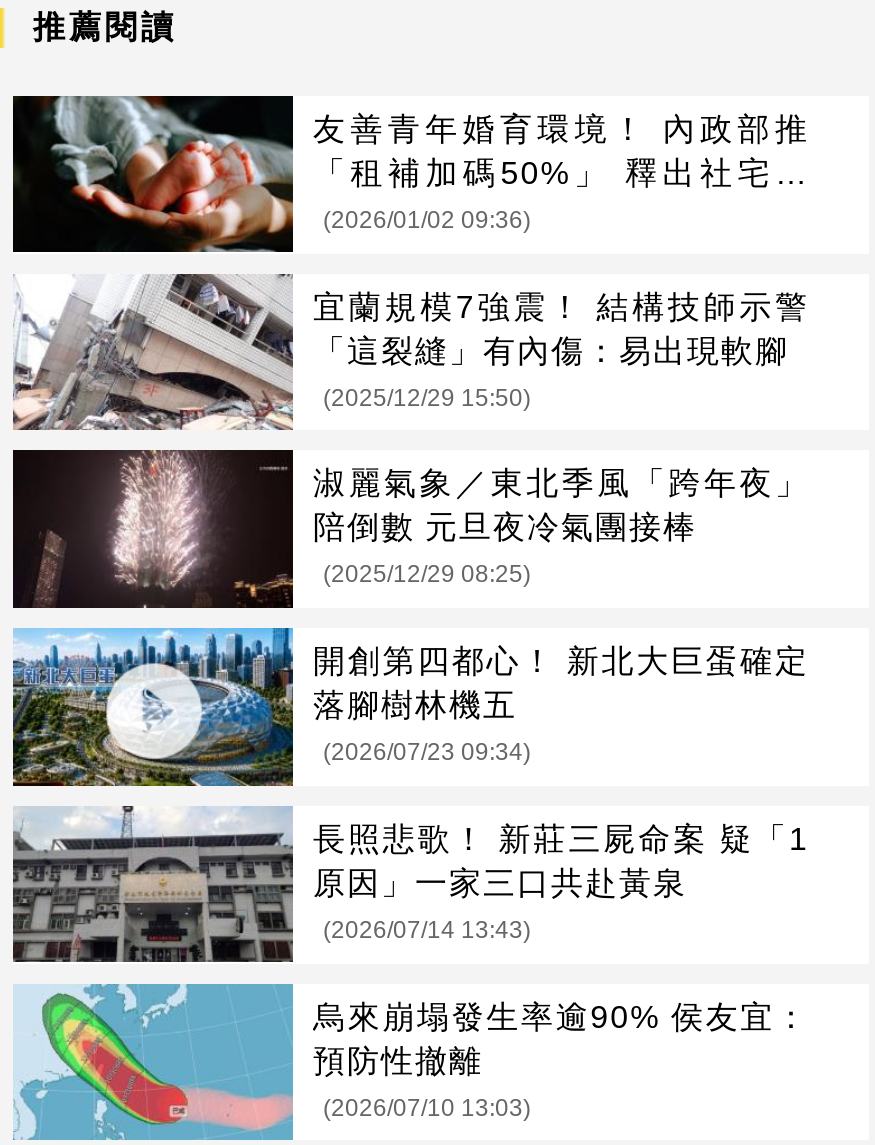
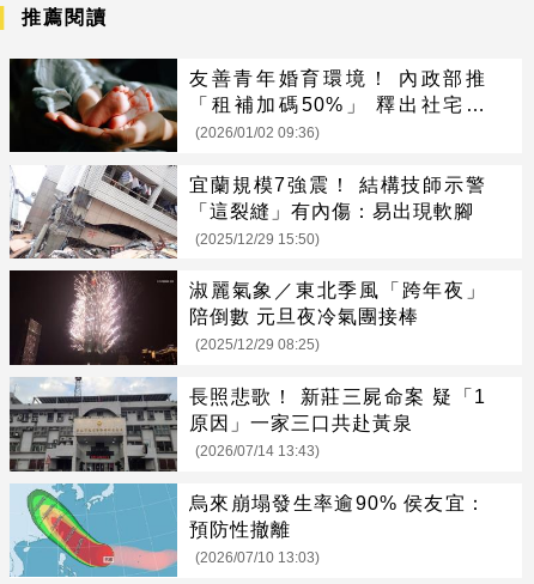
[13,626,809,788] [image] | 開創第四都心！ 新北大巨蛋確定 | 落腳樹林機五 | (2026/07/23 09:34) -> none

